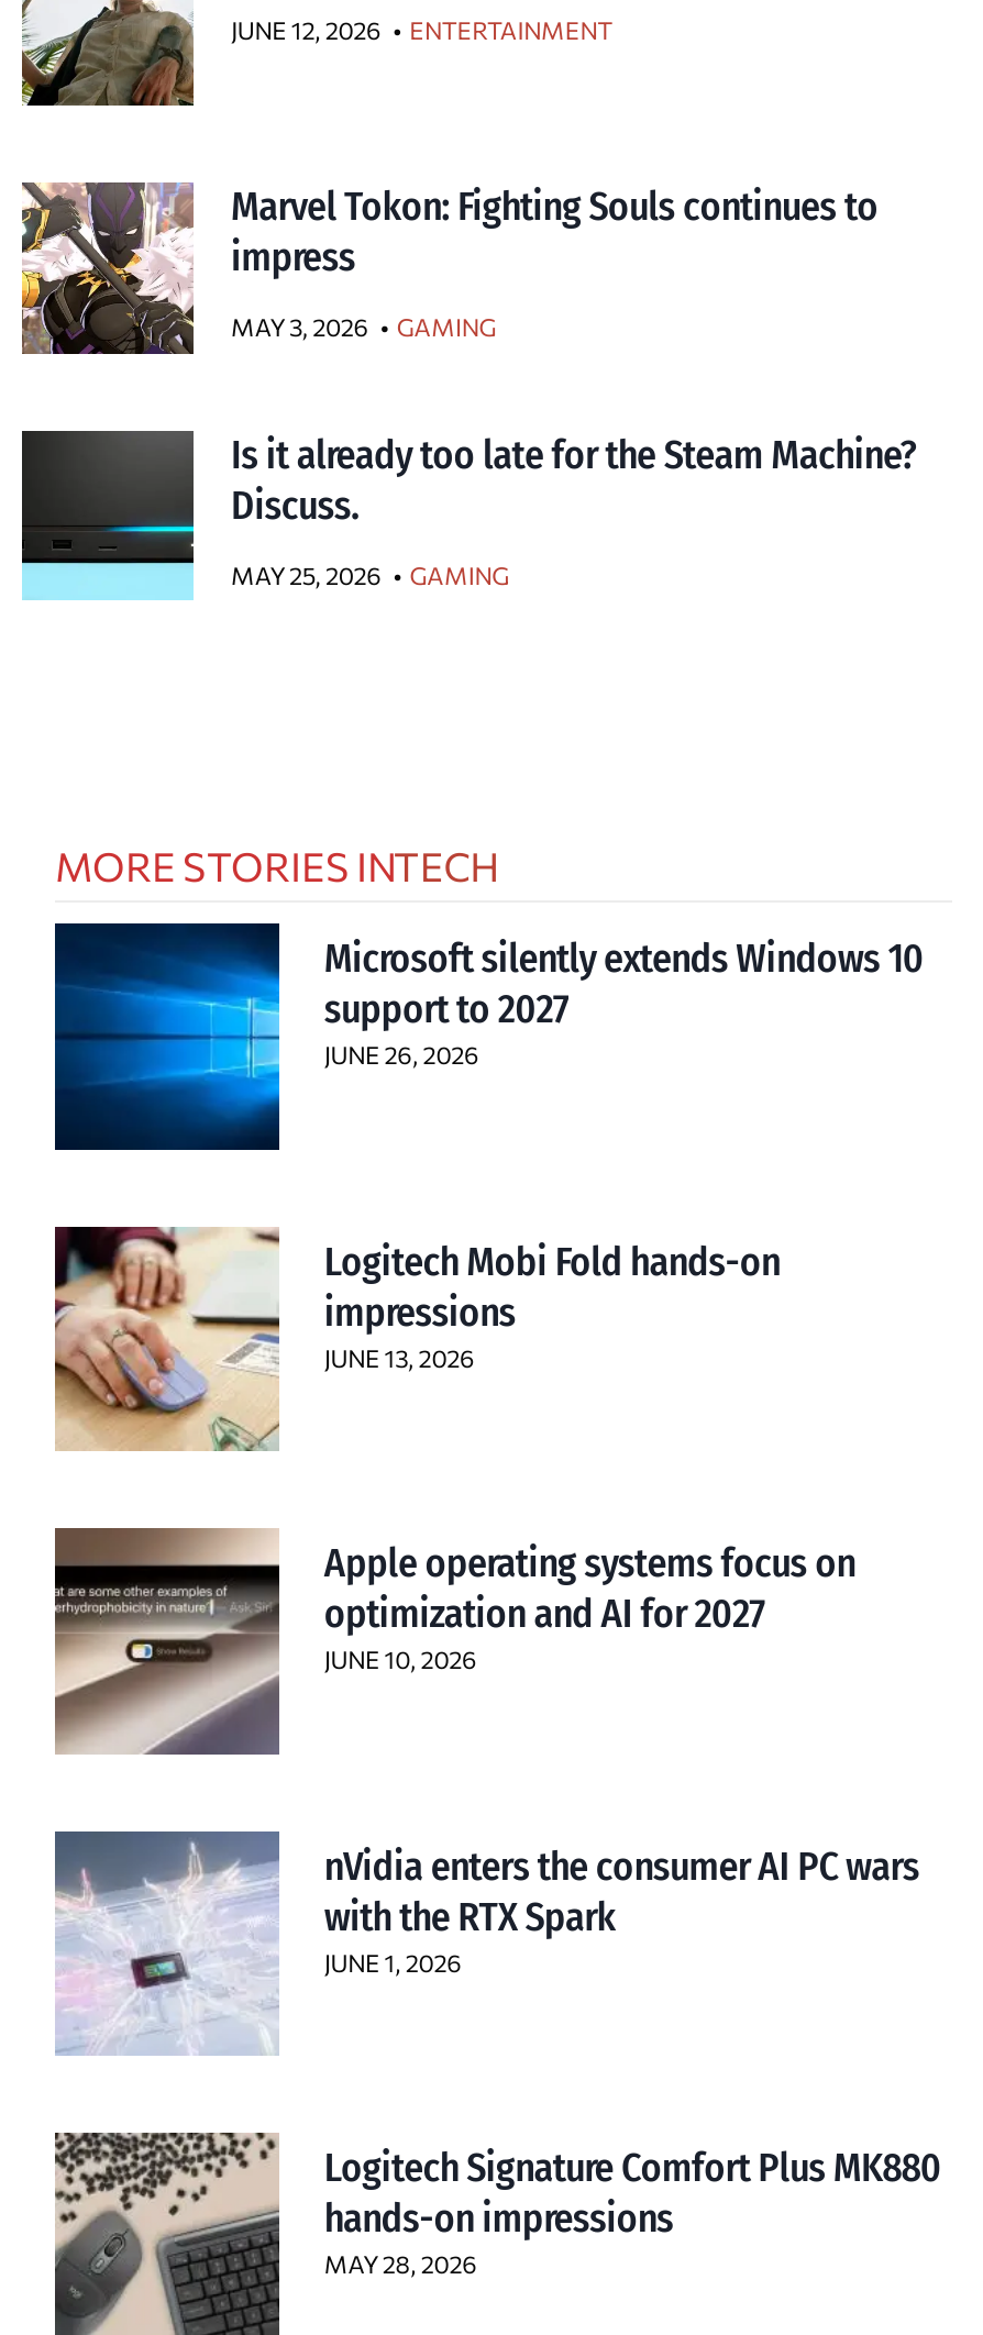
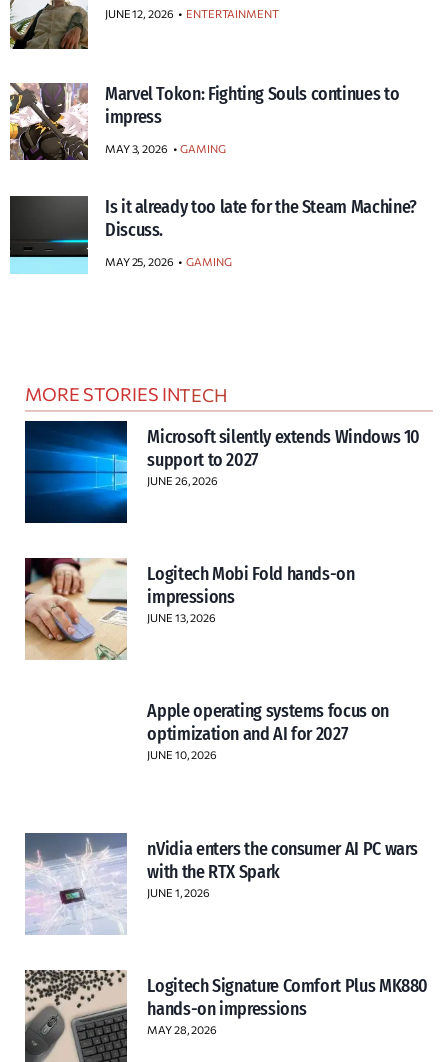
[53,1526,281,1757] [image] -> none

